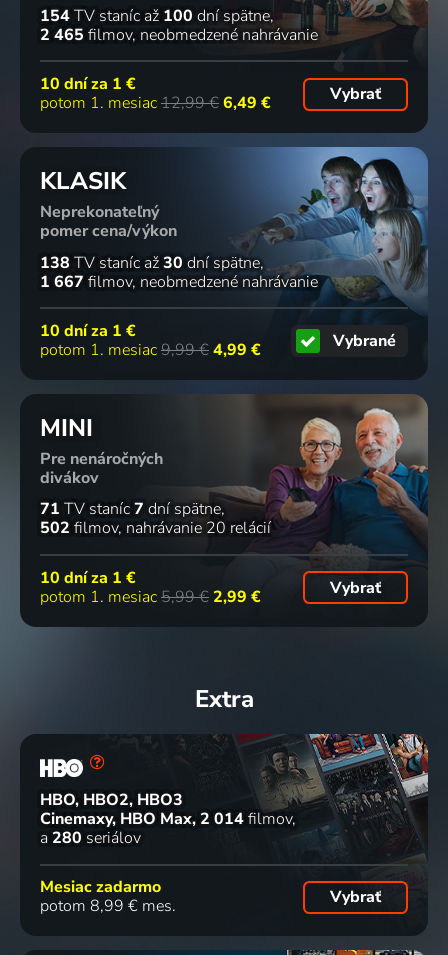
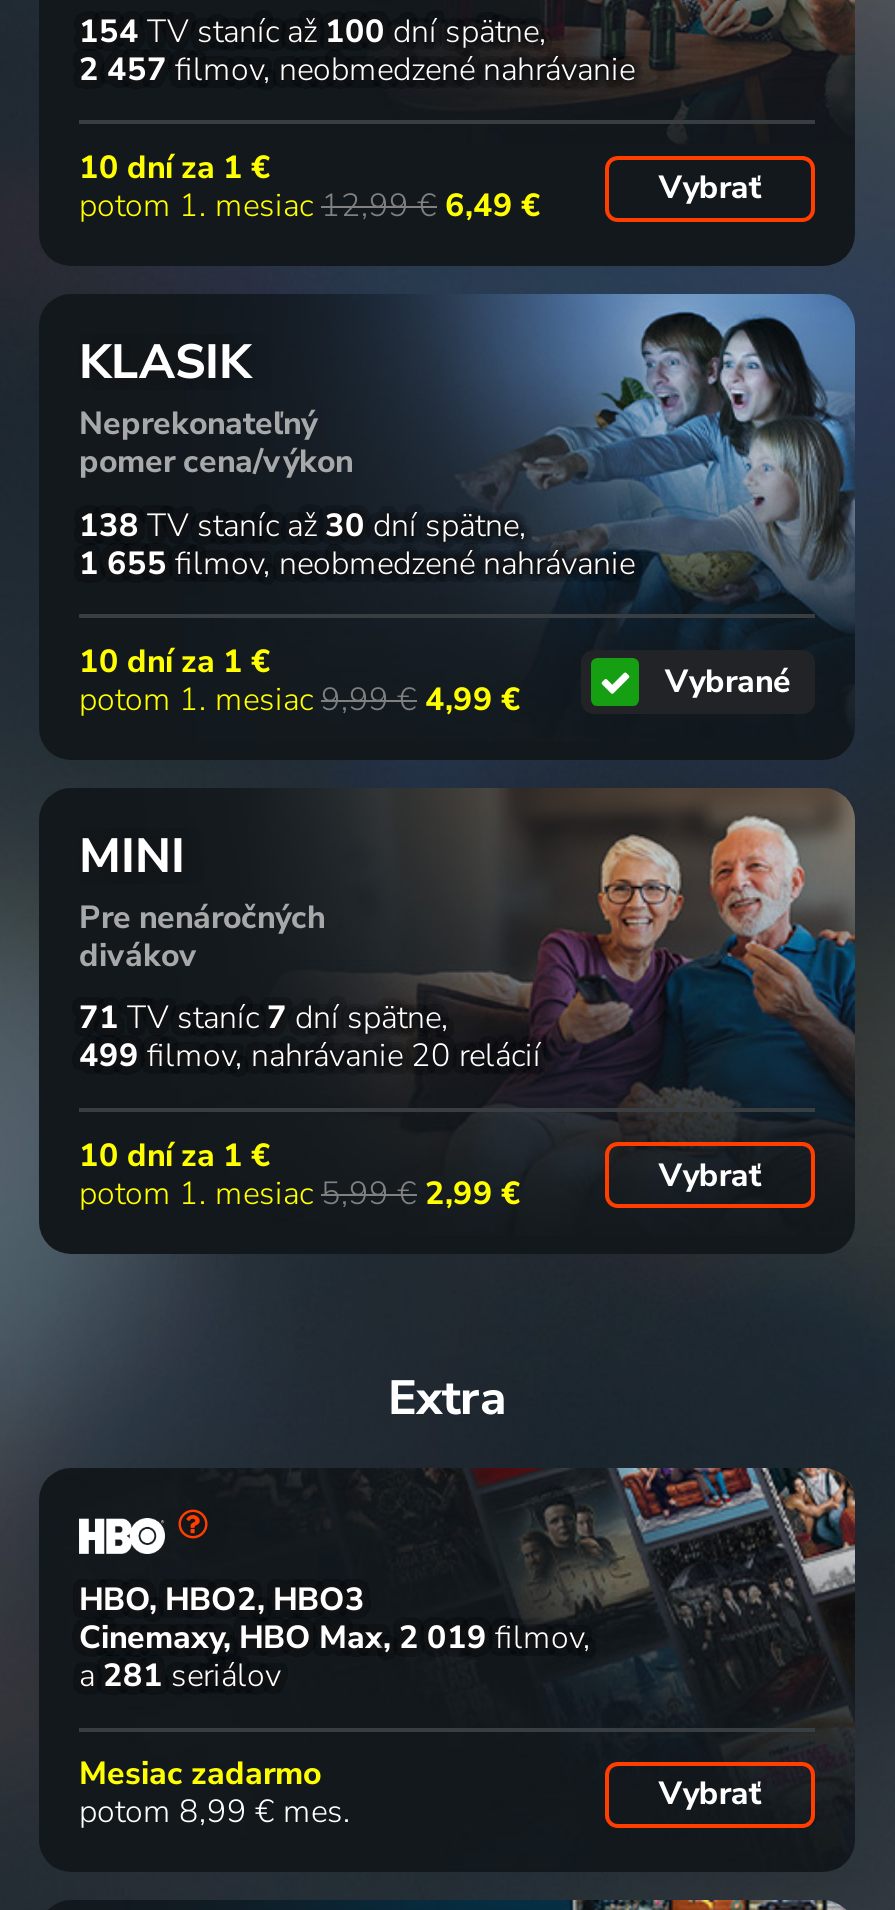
[40,24,318,46] 2 465 filmov neobmedzené nahrávanie -> [79,48,635,92] 2 457 filmov neobmedzené nahrávanie
[40,271,318,293] 1 667 filmov neobmedzené nahrávanie -> [79,541,635,585] 1 655 filmov neobmedzené nahrávanie
[40,517,271,539] 502 filmov nahrávanie 20 relácií -> [79,1035,541,1079] 499 filmov nahrávanie 20 relácií
[40,808,292,830] Cinemaxy, HBO Max 2 014 filmov -> [79,1616,583,1660] Cinemaxy, HBO Max 2 019 filmov
[40,827,141,849] a 280 seriálov -> [79,1654,281,1698] a 281 seriálov

